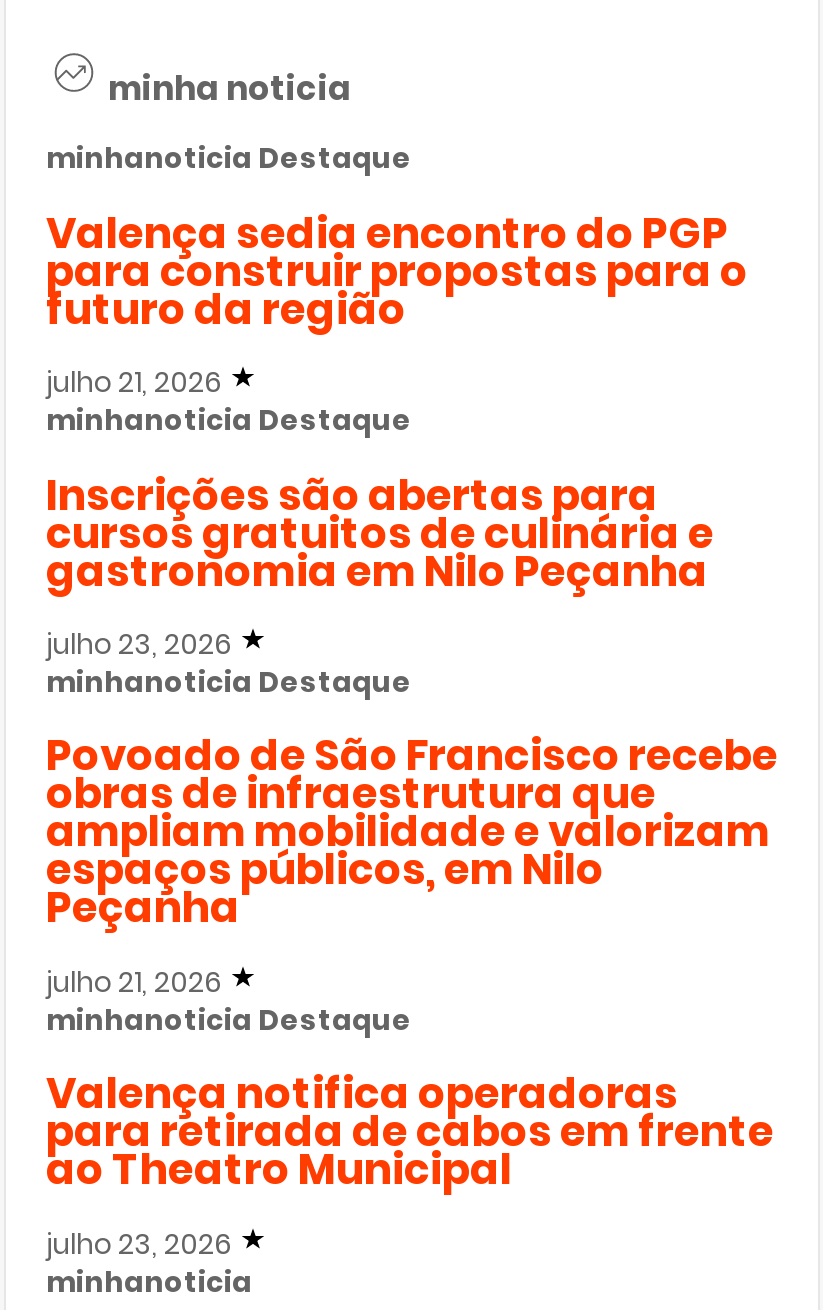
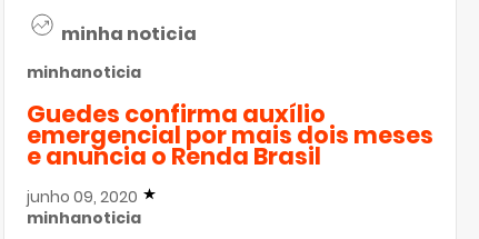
[46,138,778,1263] minhanoticia Destaque | Valença sedia encontro do PGP | para construir propostas para o | futuro da região | julho 21, 2026 | minhanoticia Destaque | Inscrições são abertas para | cursos gratuitos de culinária e | gastronomia em Nilo Peçanha | julho 23, 2026 | minhanoticia Destaque | Povoado de São Francisco recebe | obras de infraestrutura que | ampliam mobilidade e valorizam | espaços públicos, em Nilo | Peçanha | julho 21, 2026 | minhanoticia Destaque | Valença notifica operadoras | para retirada de cabos em frente | ao Theatro Municipal | julho 23, 2026 -> [27,61,433,208] minhanoticia | Guedes confirma auxílio | emergencial por mais dois meses | e anuncia o Renda Brasil | junho 09, 2020

